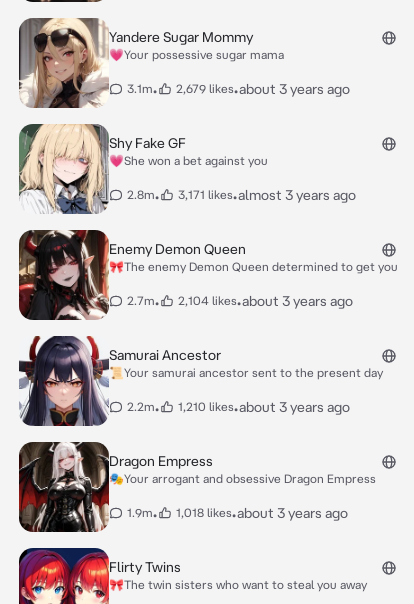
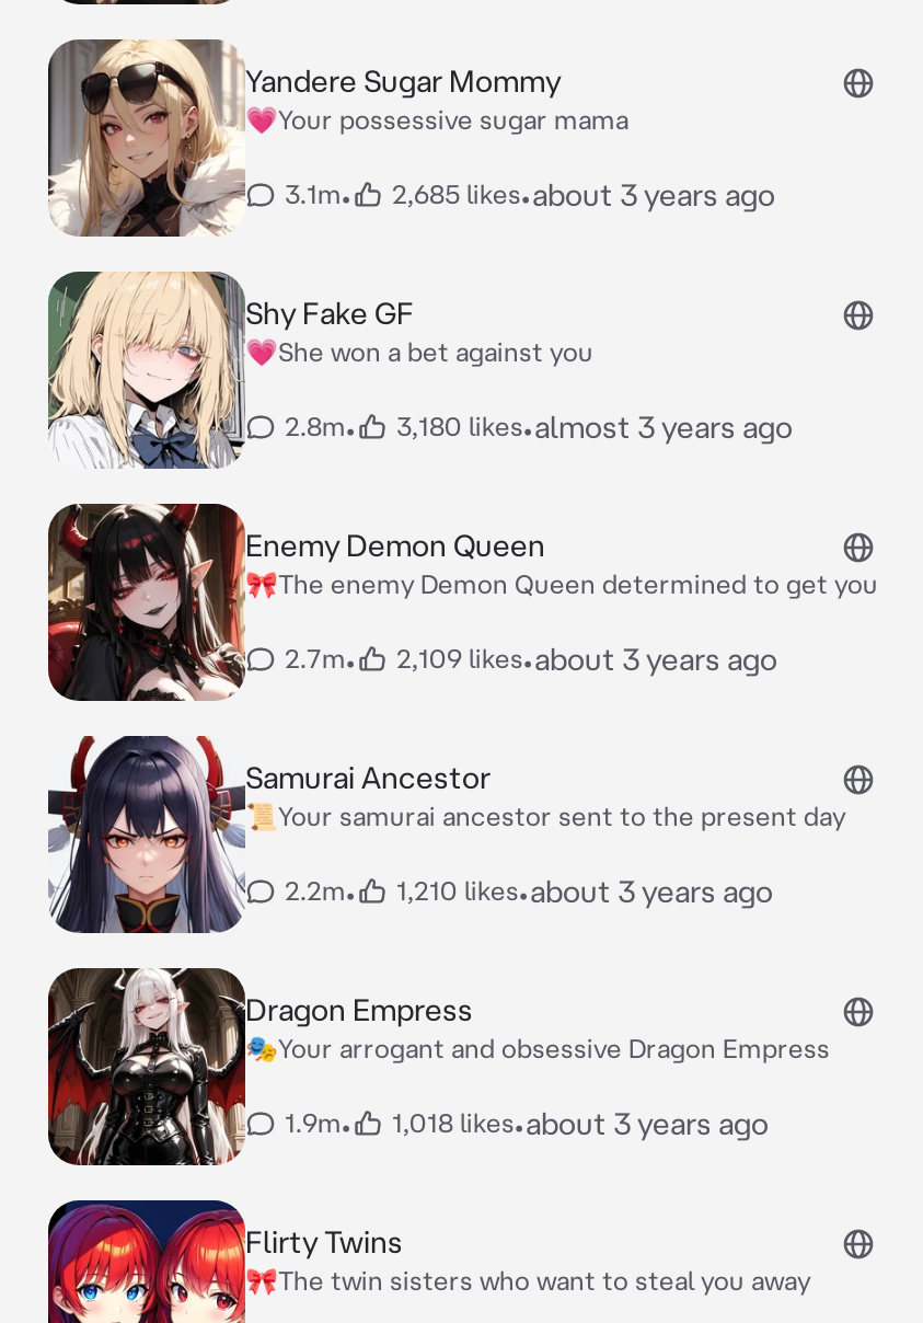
[176,81,350,97] 2,679 likes•about 3 years ago -> [392,177,775,212] 2,685 likes•about 3 years ago
[178,187,356,203] 3,171 likes•almost 3 years ago -> [396,410,793,445] 3,180 likes•almost 3 years ago
[178,293,353,309] 2,104 likes•about 3 years ago -> [396,642,777,677] 2,109 likes•about 3 years ago

